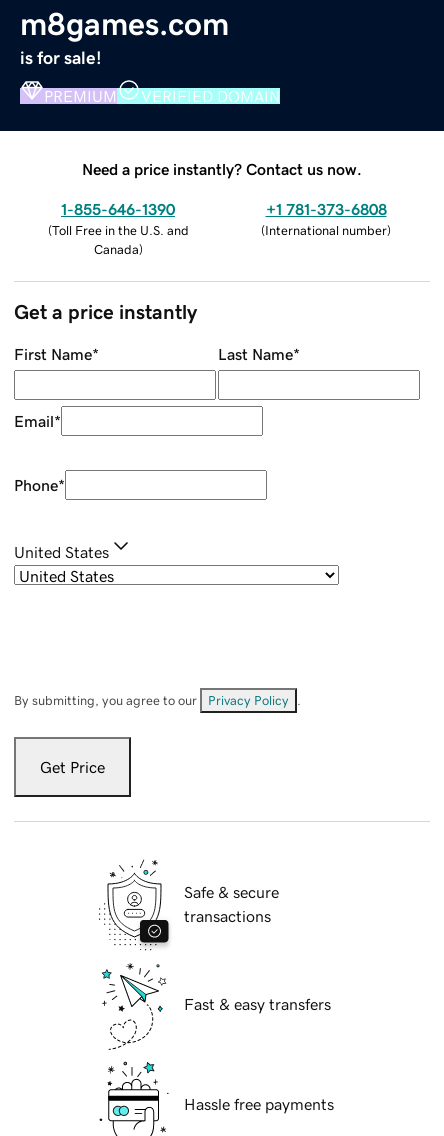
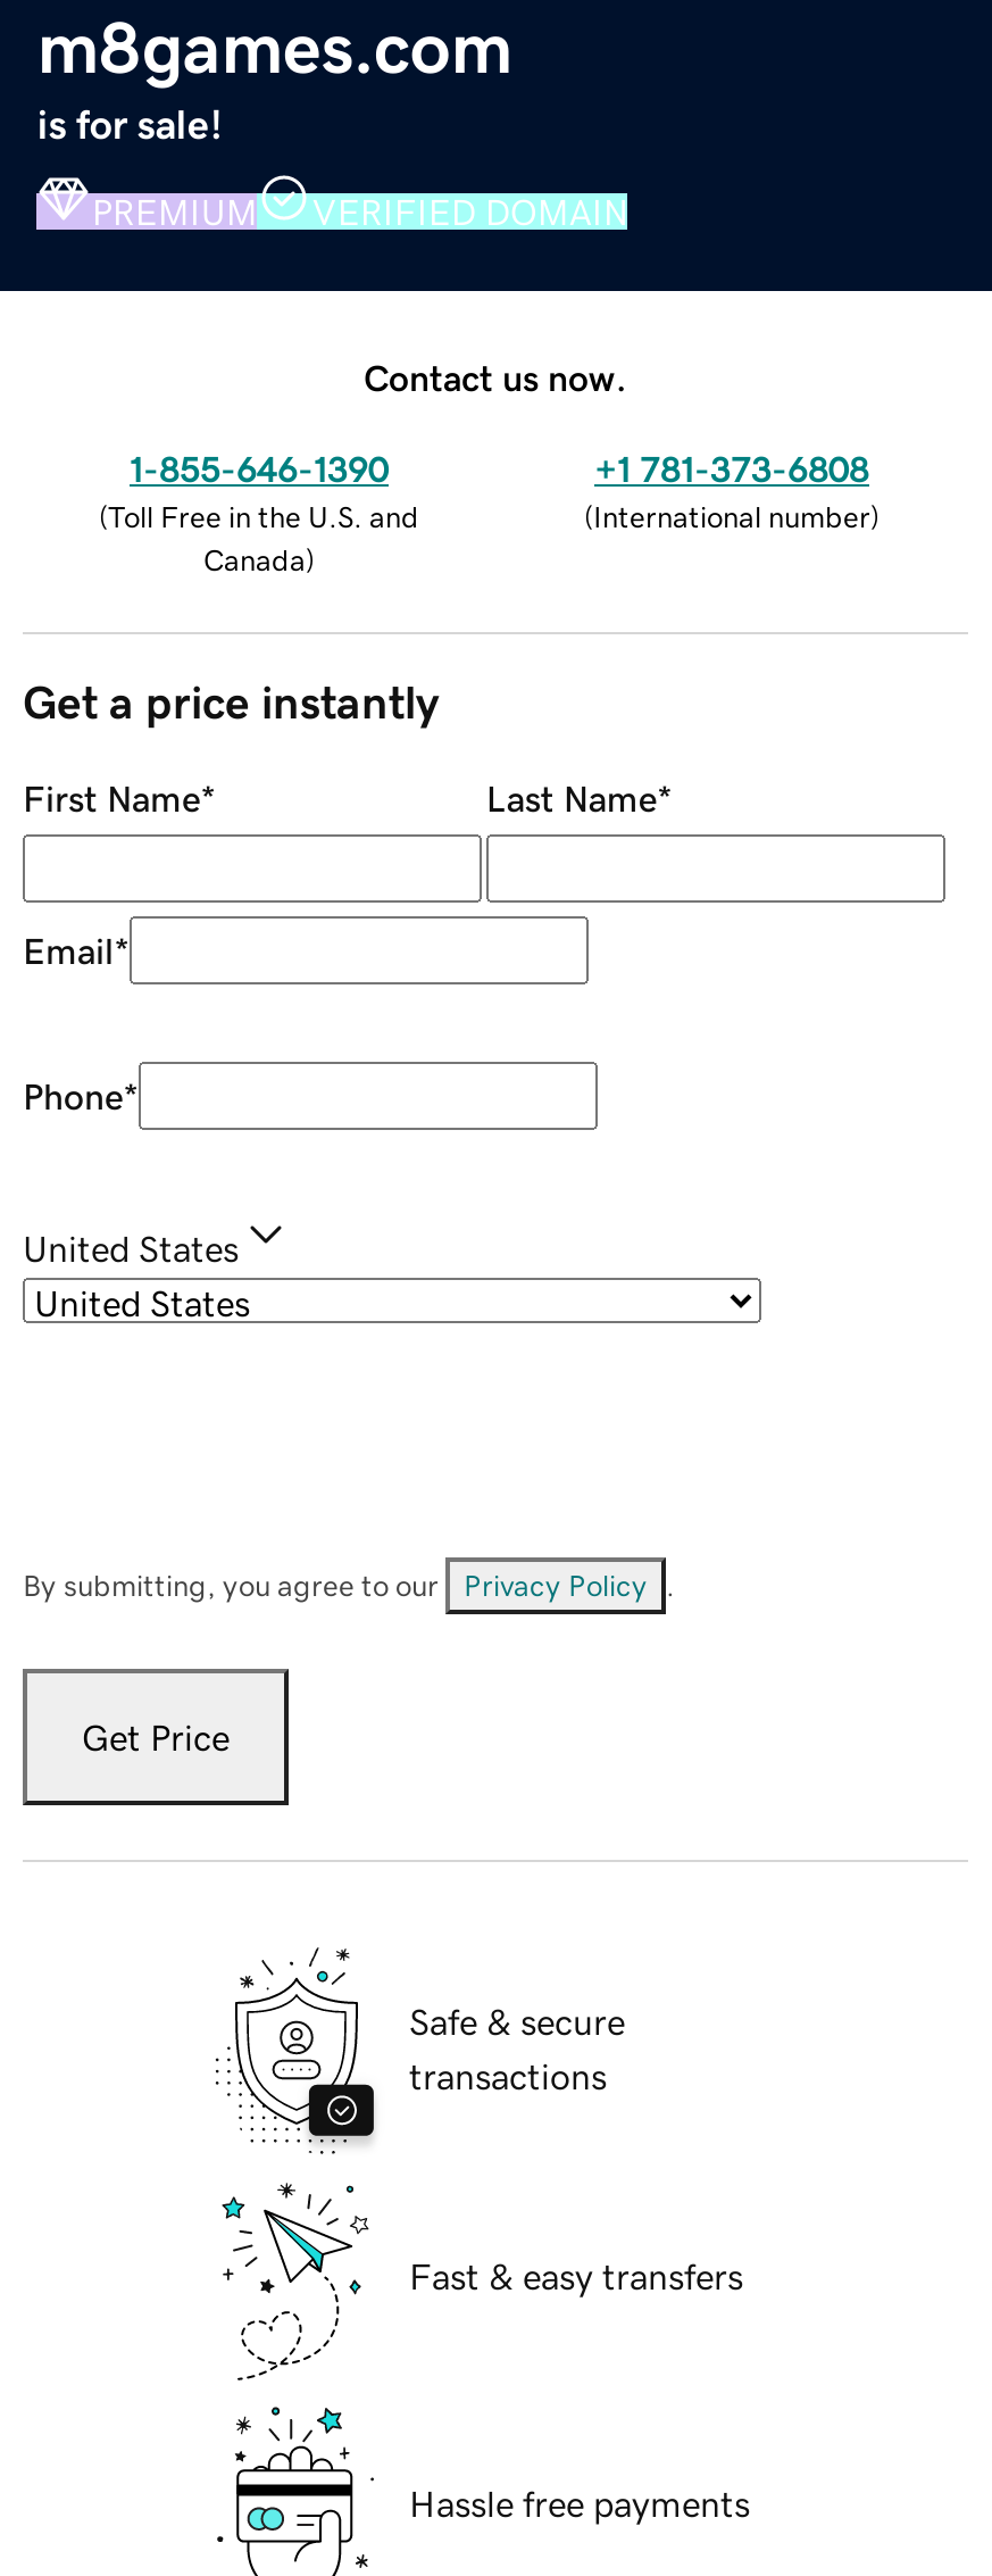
[82,161,362,177] Need a price instantly? Contact us now. -> [364,358,627,395] Contact us now.

